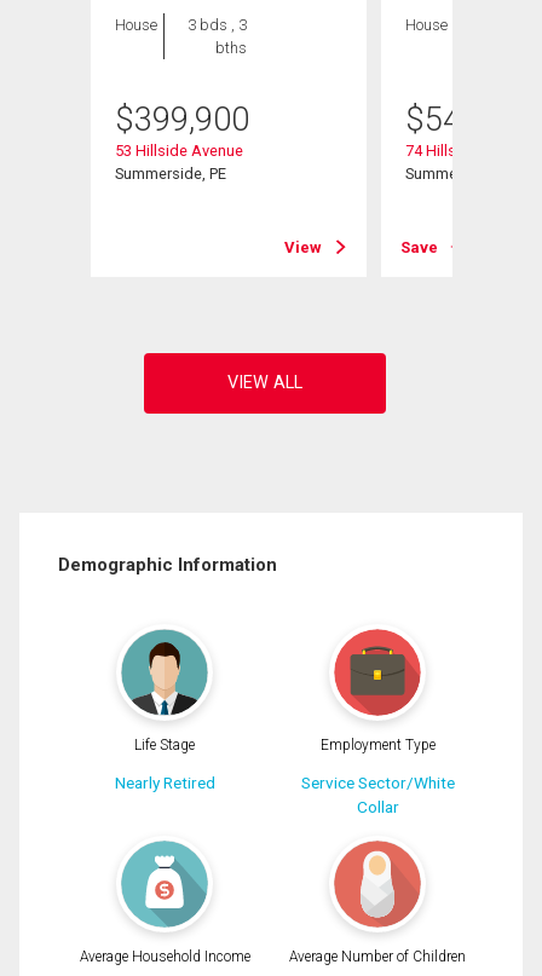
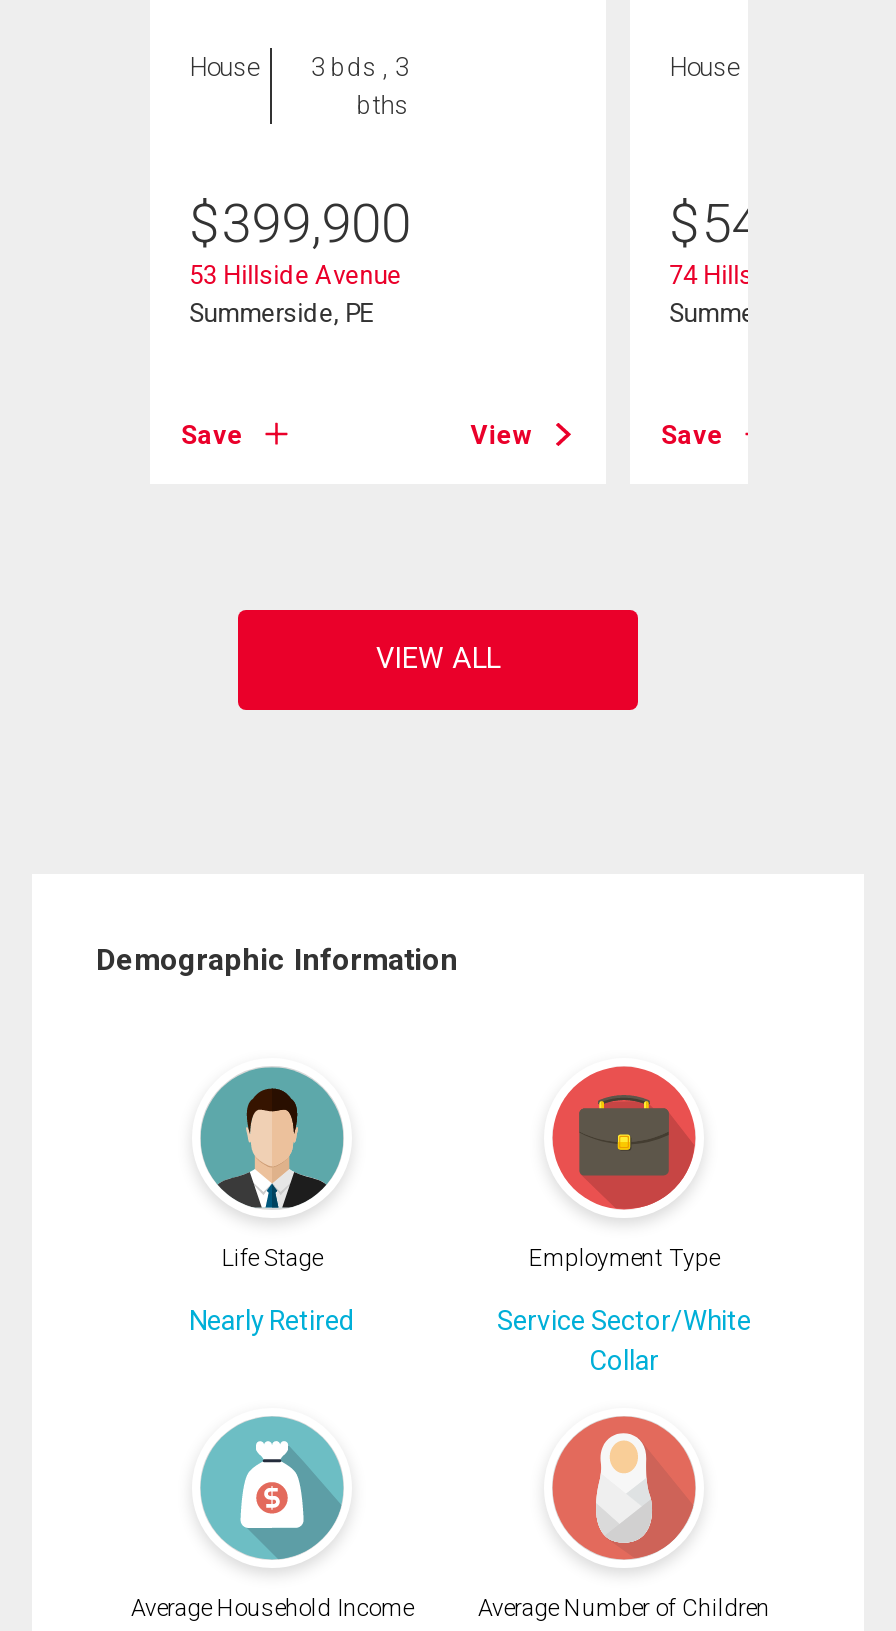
none -> [181,419,243,449] Save

